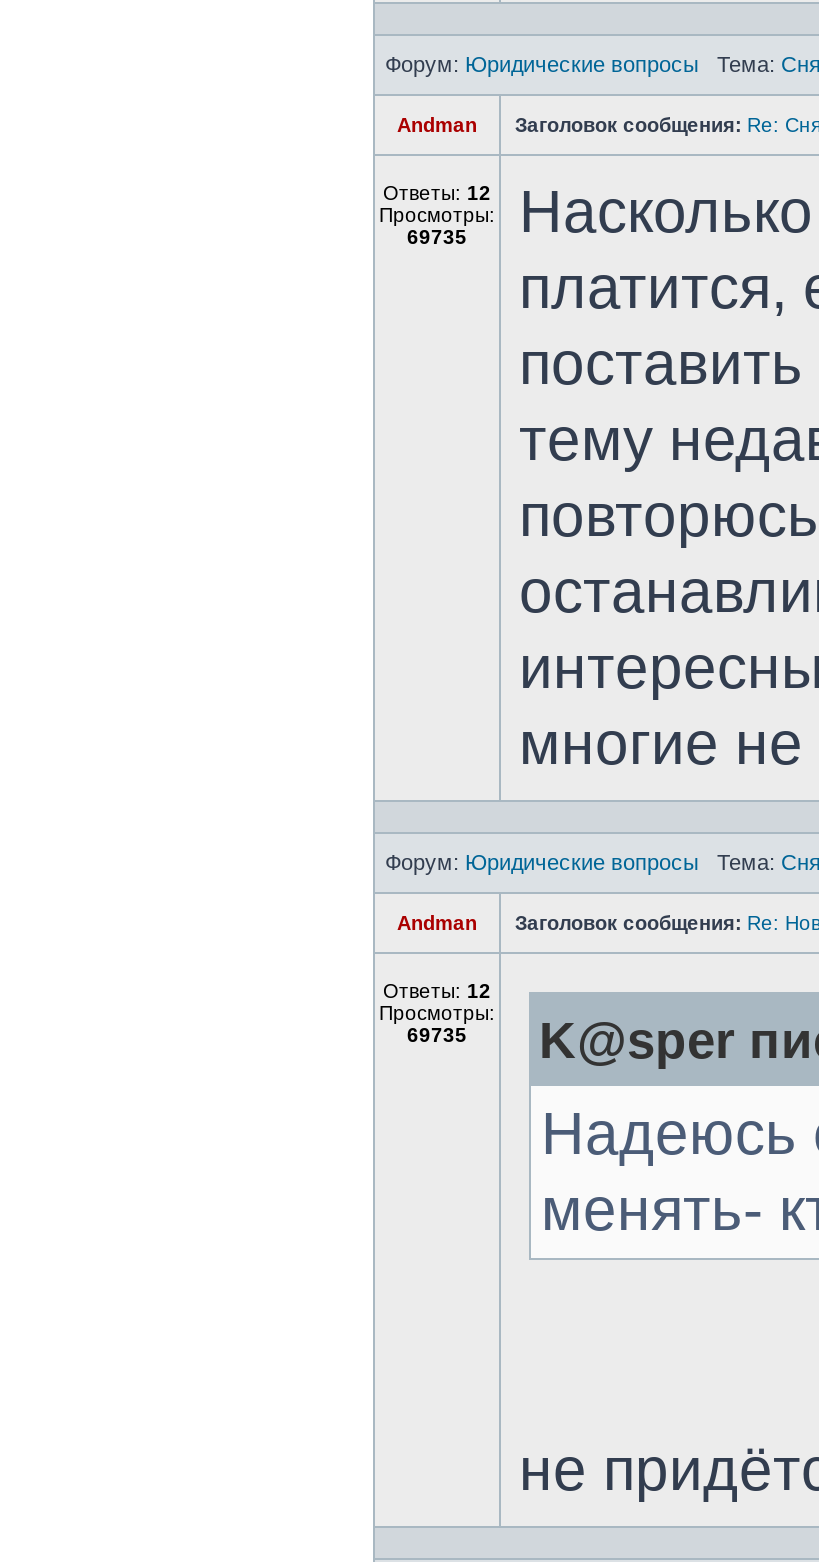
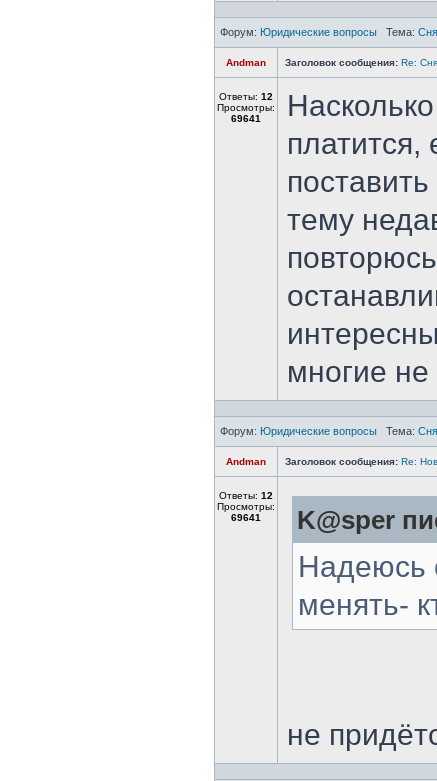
[407,226,467,248] 69735 -> [231,113,261,124] 69641
[407,1024,467,1046] 69735 -> [231,512,261,523] 69641

